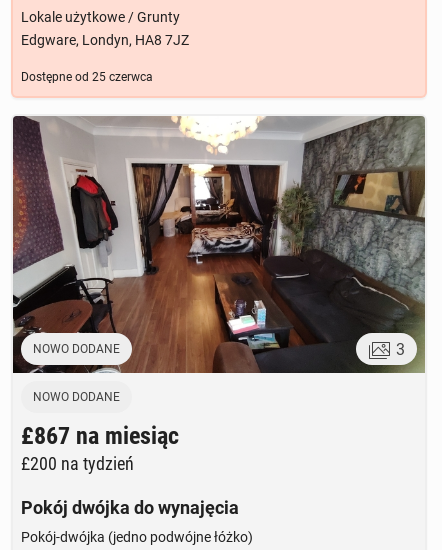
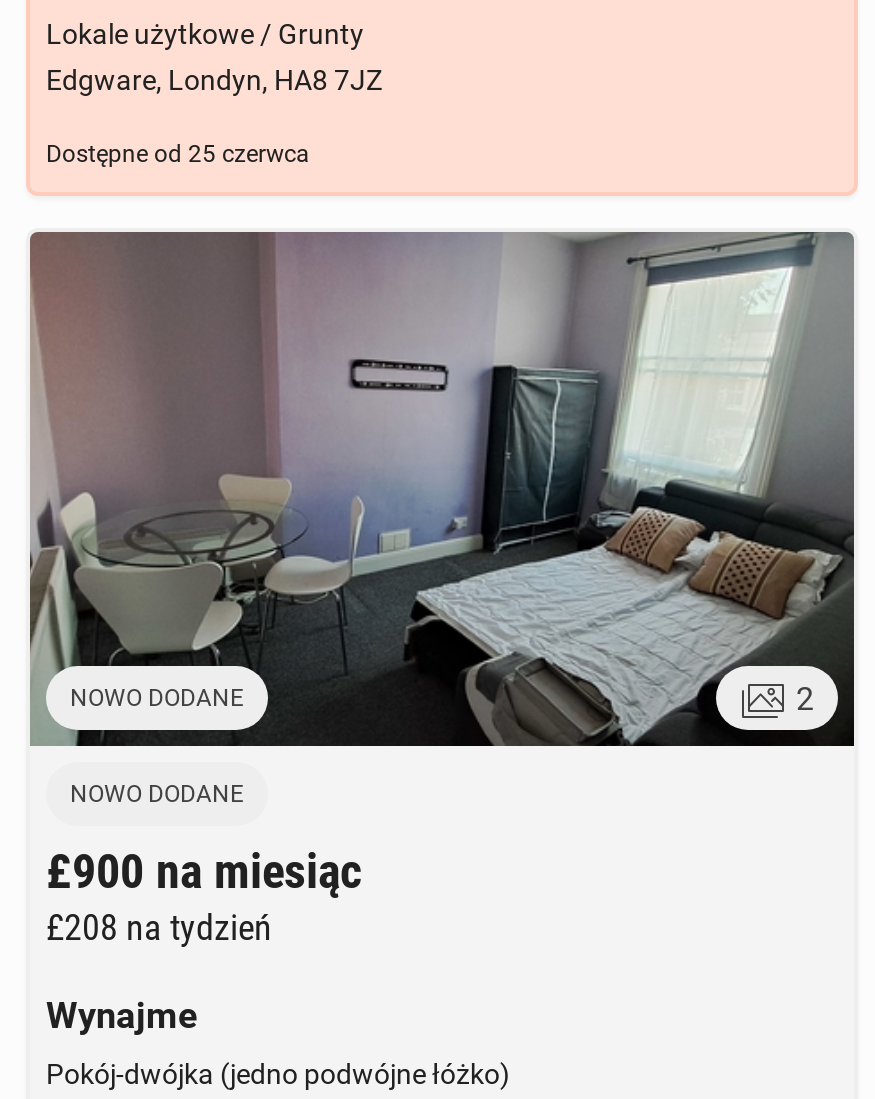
[13,116,426,374] [image] | 3 -> [30,230,856,748] [image] | 2
[21,422,179,474] £867 na miesiąc | £200 na tydzień -> [46,844,362,948] £900 na miesiąc | £208 na tydzień
[21,497,239,518] Pokój dwójka do wynajęcia -> [46,994,198,1036] Wynajme

